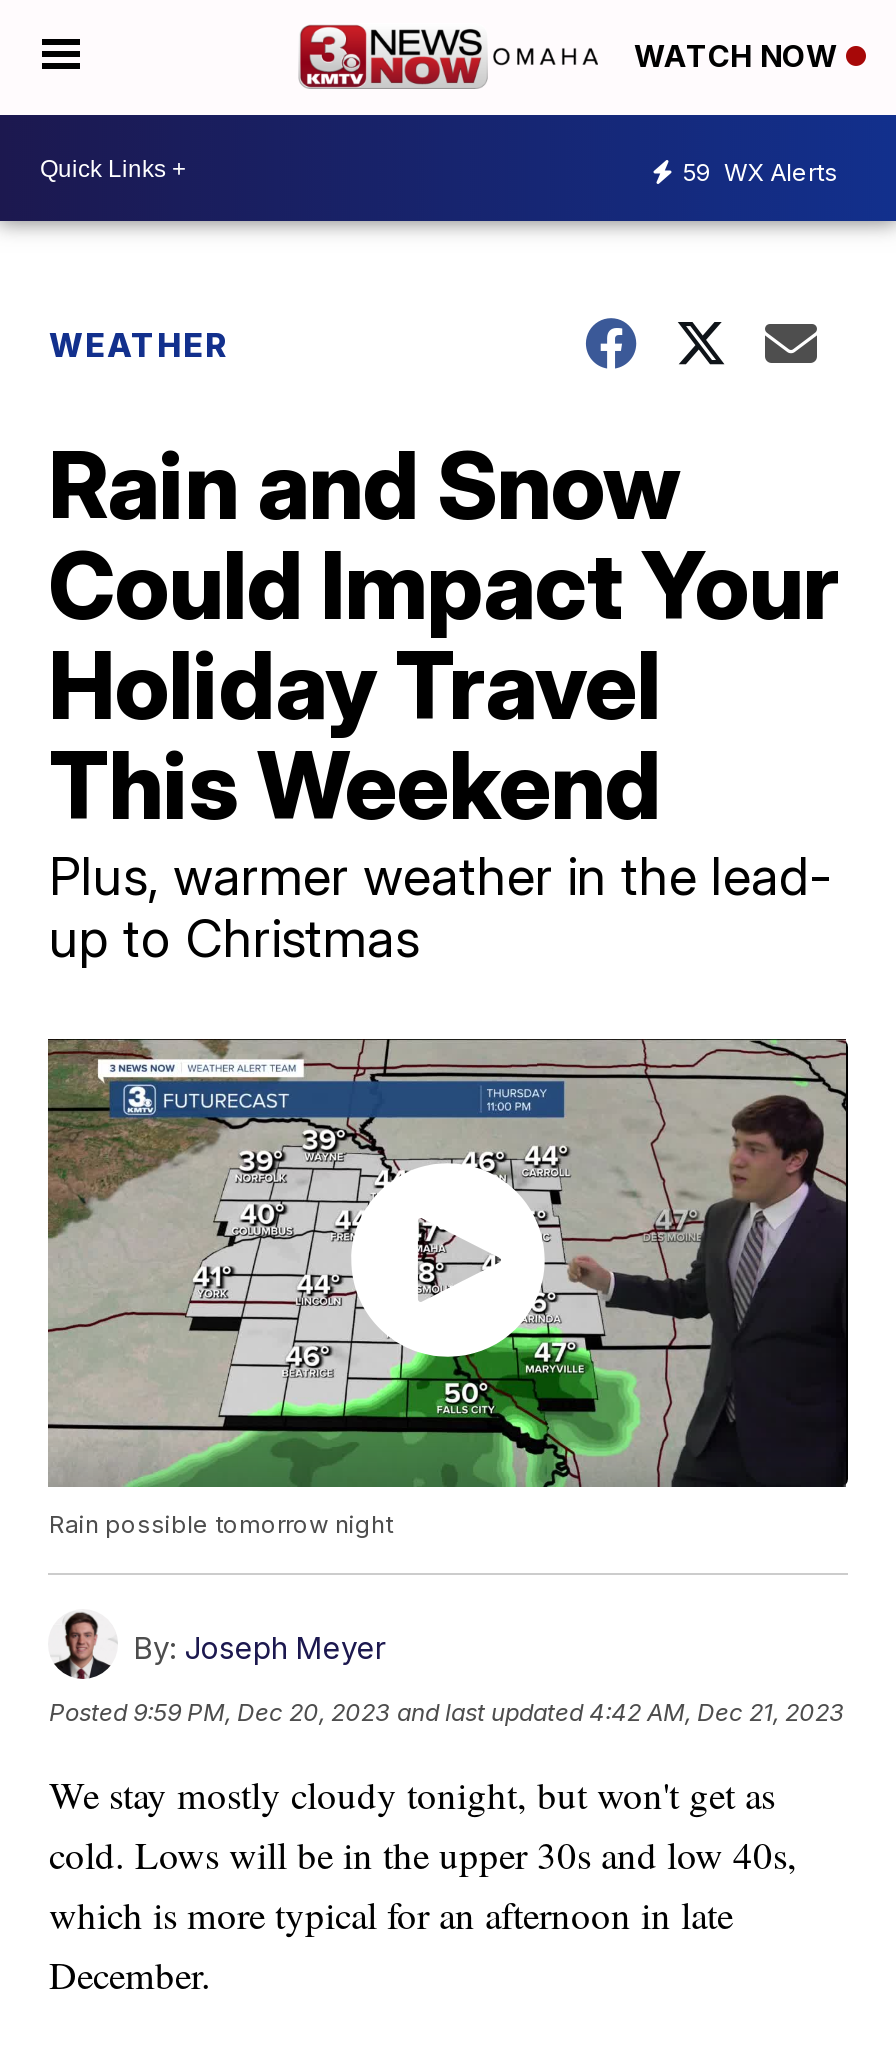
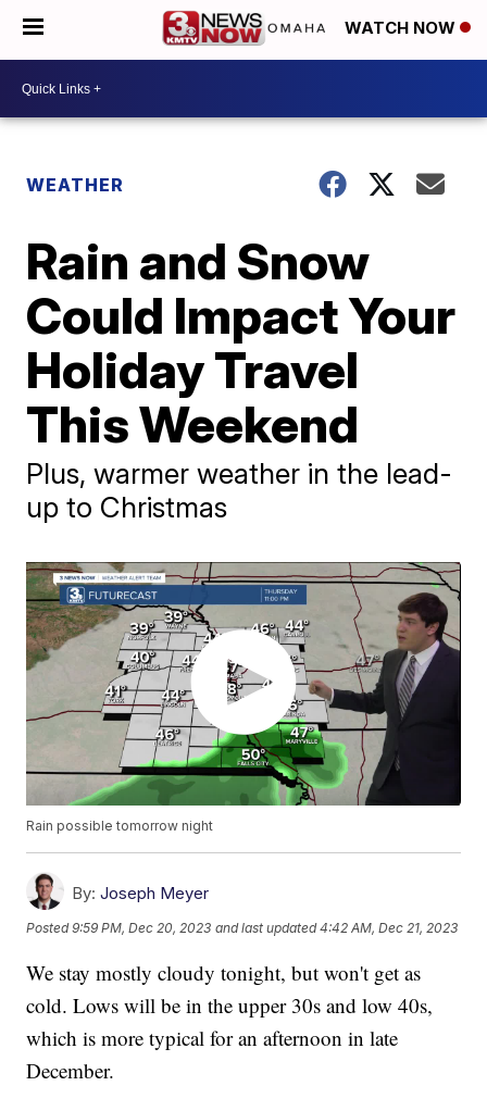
[682,156,838,186] 59 WX Alerts -> none

